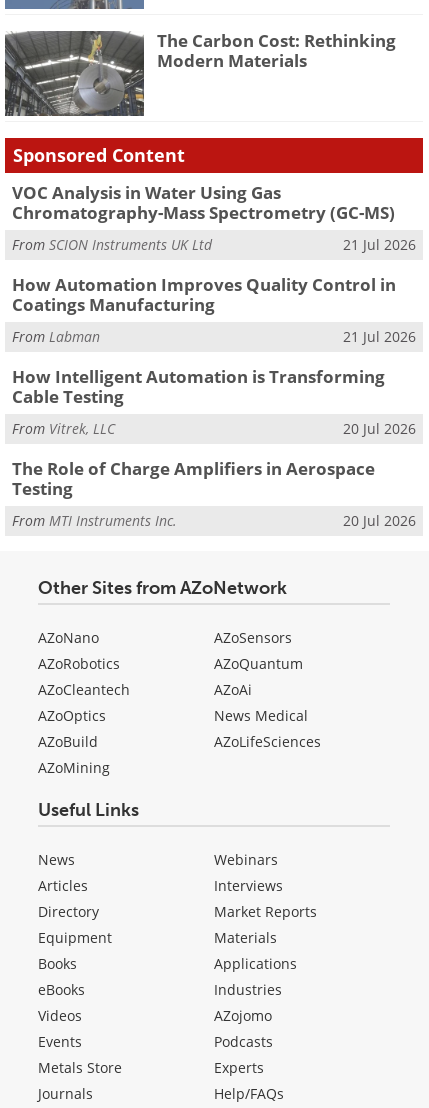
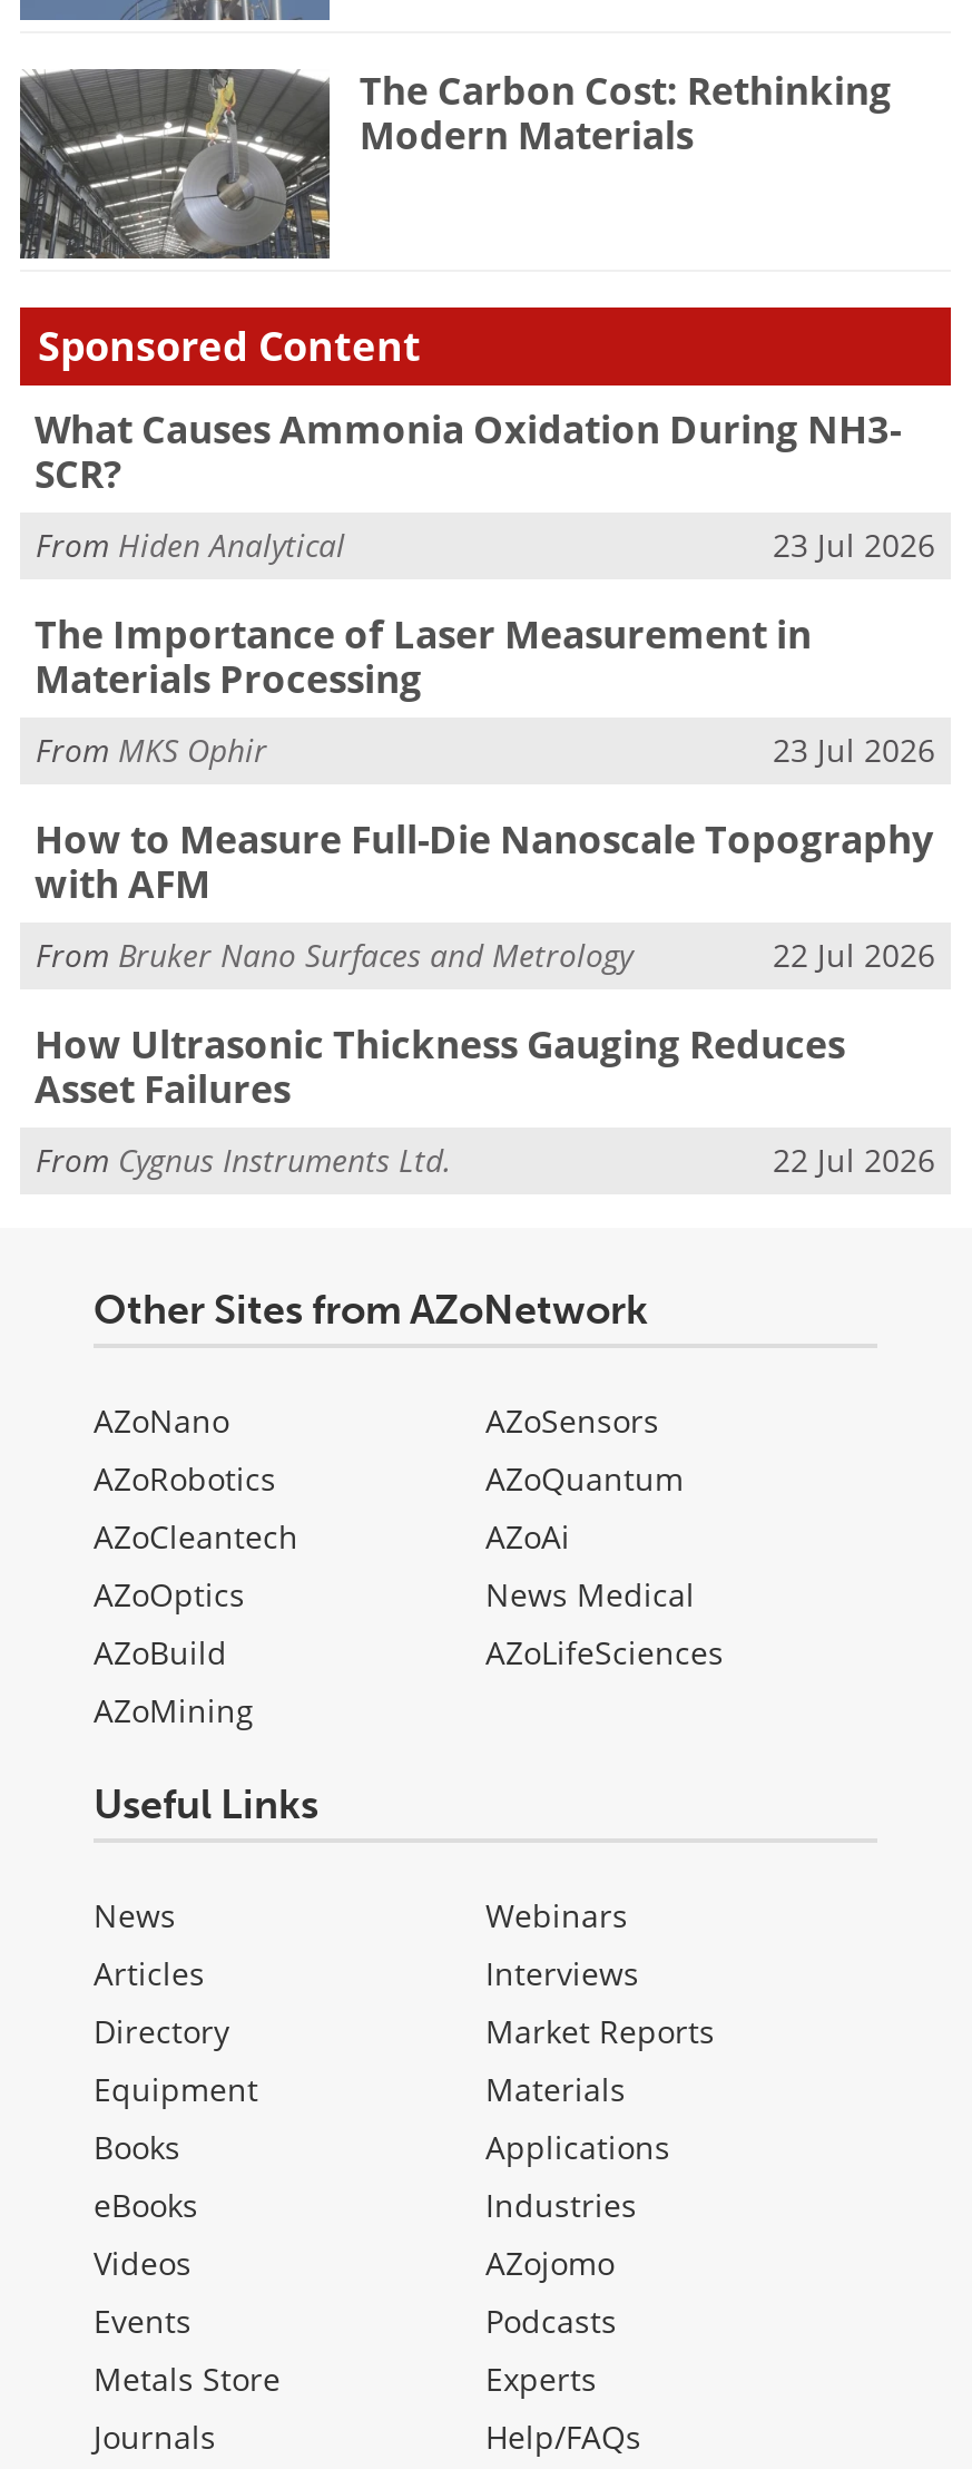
[11,181,394,224] VOC Analysis in Water Using Gas | Chromatography-Mass Spectrometry (GC-MS) -> [35,403,901,499] What Causes Ammonia Oxidation During NH3- | SCR?
[12,234,416,253] From SCION Instruments UK Ltd | 21 Jul 2026 -> [36,523,935,565] From Hiden Analytical | 23 Jul 2026
[11,273,395,316] How Automation Improves Quality Control in | Coatings Manufacturing -> [35,609,812,704] The Importance of Laser Measurement in | Materials Processing
[12,327,416,346] From Labman | 21 Jul 2026 -> [36,728,935,770] From MKS Ophir | 23 Jul 2026
[11,365,384,408] How Intelligent Automation is Transforming | Cable Testing -> [35,814,934,910] How to Measure Full-Die Nanoscale Topography | with AFM
[12,419,416,438] From Vitrek, LLC | 20 Jul 2026 -> [36,933,935,975] From Bruker Nano Surfaces and Metrology | 22 Jul 2026
[11,457,374,500] The Role of Charge Amplifiers in Aerospace | Testing -> [35,1019,845,1115] How Ultrasonic Thickness Gauging Reduces | Asset Failures
[12,511,416,530] From MTI Instruments Inc. | 20 Jul 2026 -> [36,1138,935,1181] From Cygnus Instruments Ltd. | 22 Jul 2026

